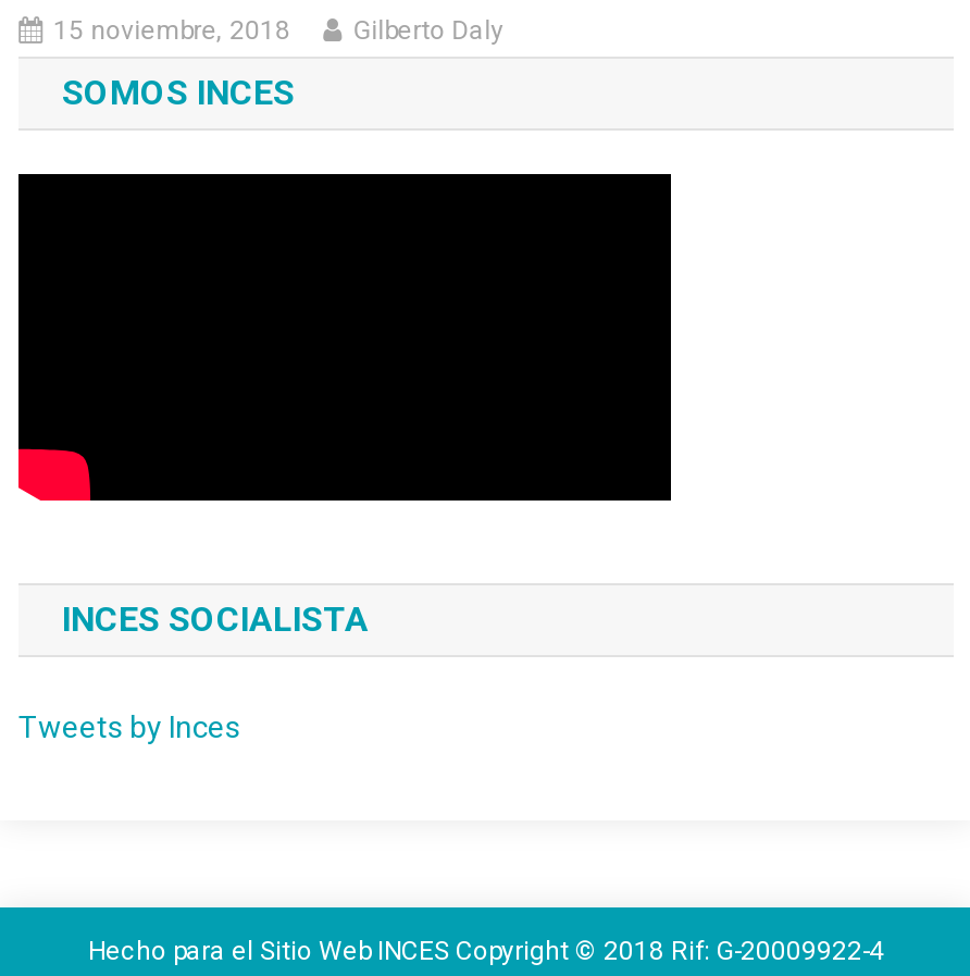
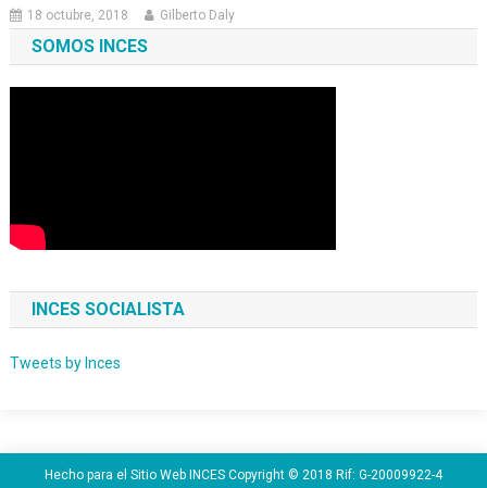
[54,15,291,46] 15 noviembre, 2018 -> [27,8,128,23] 18 octubre, 2018

